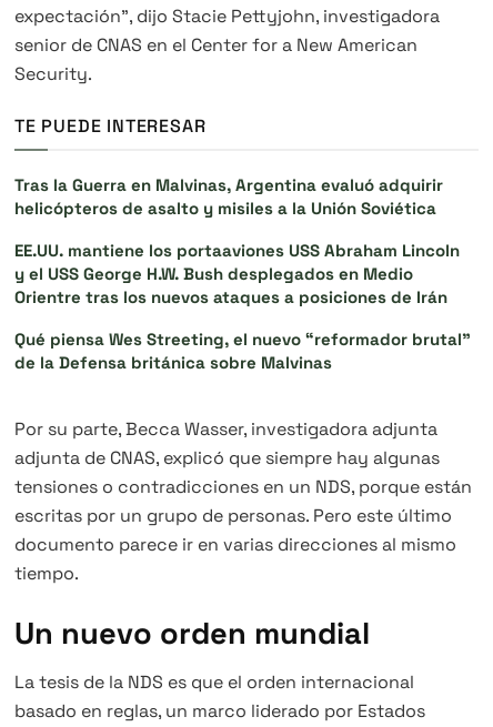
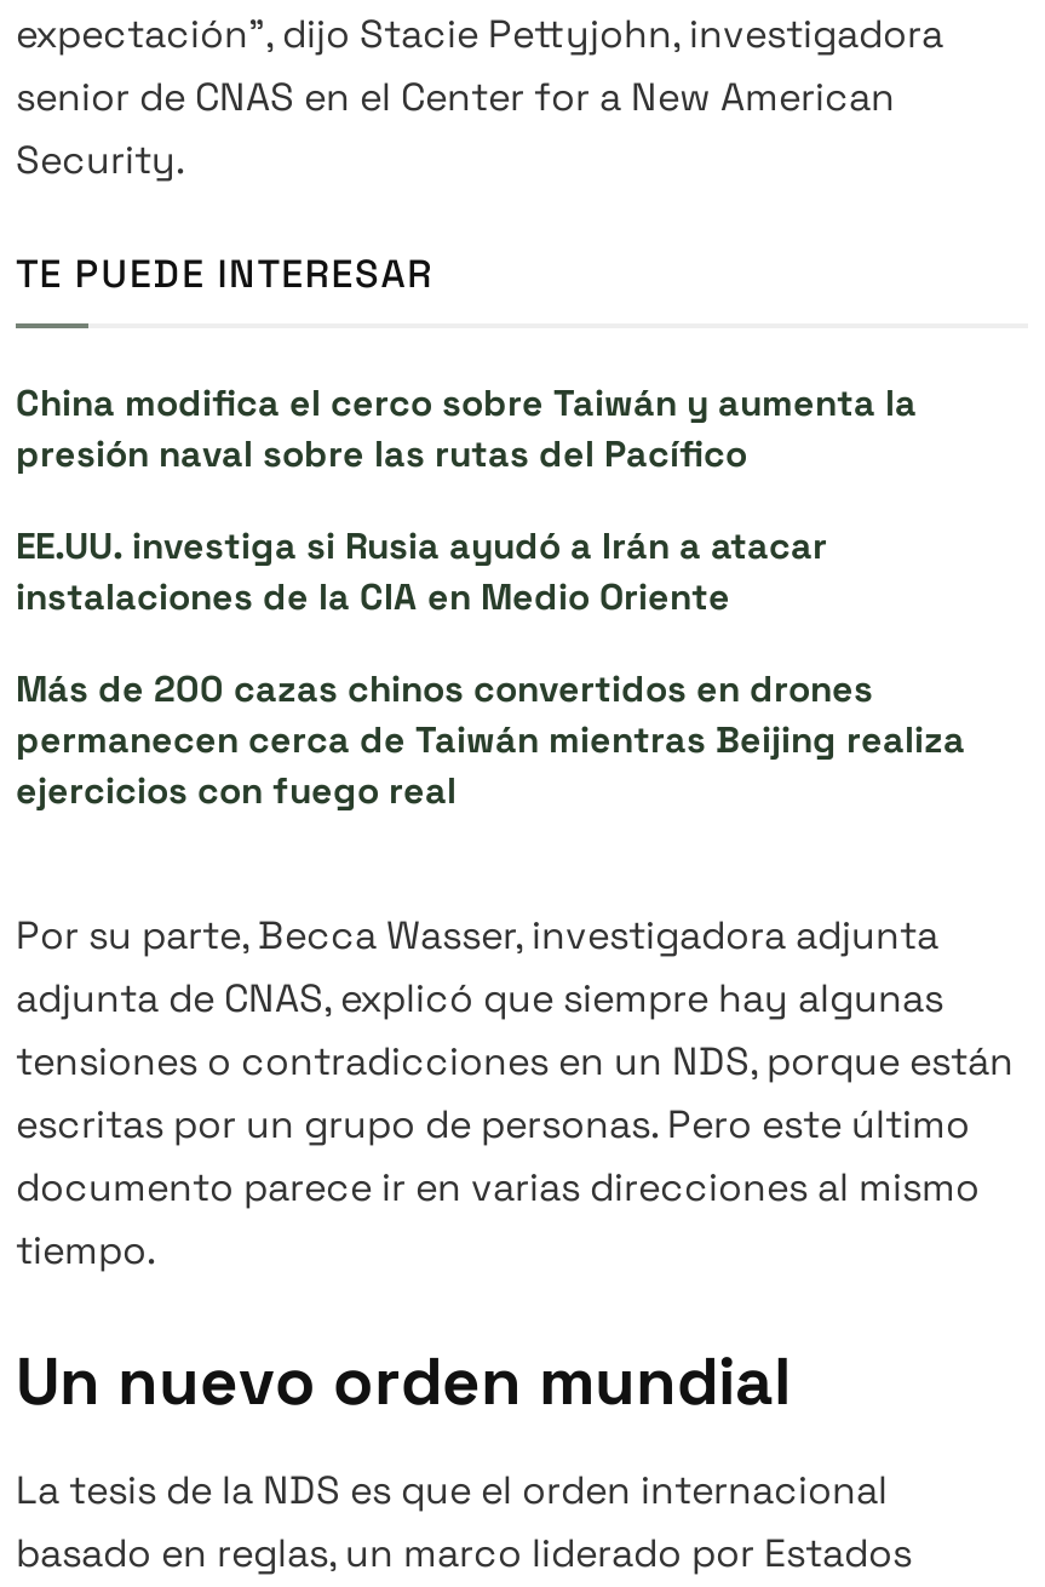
[14,174,443,219] Tras la Guerra en Malvinas, Argentina evaluó adquirir | helicópteros de asalto y misiles a la Unión Soviética -> [16,380,917,477] China modifica el cerco sobre Taiwán y aumenta la | presión naval sobre las rutas del Pacífico
[14,240,460,307] EE.UU. mantiene los portaaviones USS Abraham Lincoln | y el USS George H.W. Bush desplegados en Medio | Orientre tras los nuevos ataques a posiciones de Irán -> [16,523,827,620] EE.UU. investiga si Rusia ayudó a Irán a atacar | instalaciones de la CIA en Medio Oriente
[14,329,471,373] Qué piensa Wes Streeting, el nuevo “reformador brutal” | de la Defensa británica sobre Malvinas -> [16,666,965,814] Más de 200 cazas chinos convertidos en drones | permanecen cerca de Taiwán mientras Beijing realiza | ejercicios con fuego real

